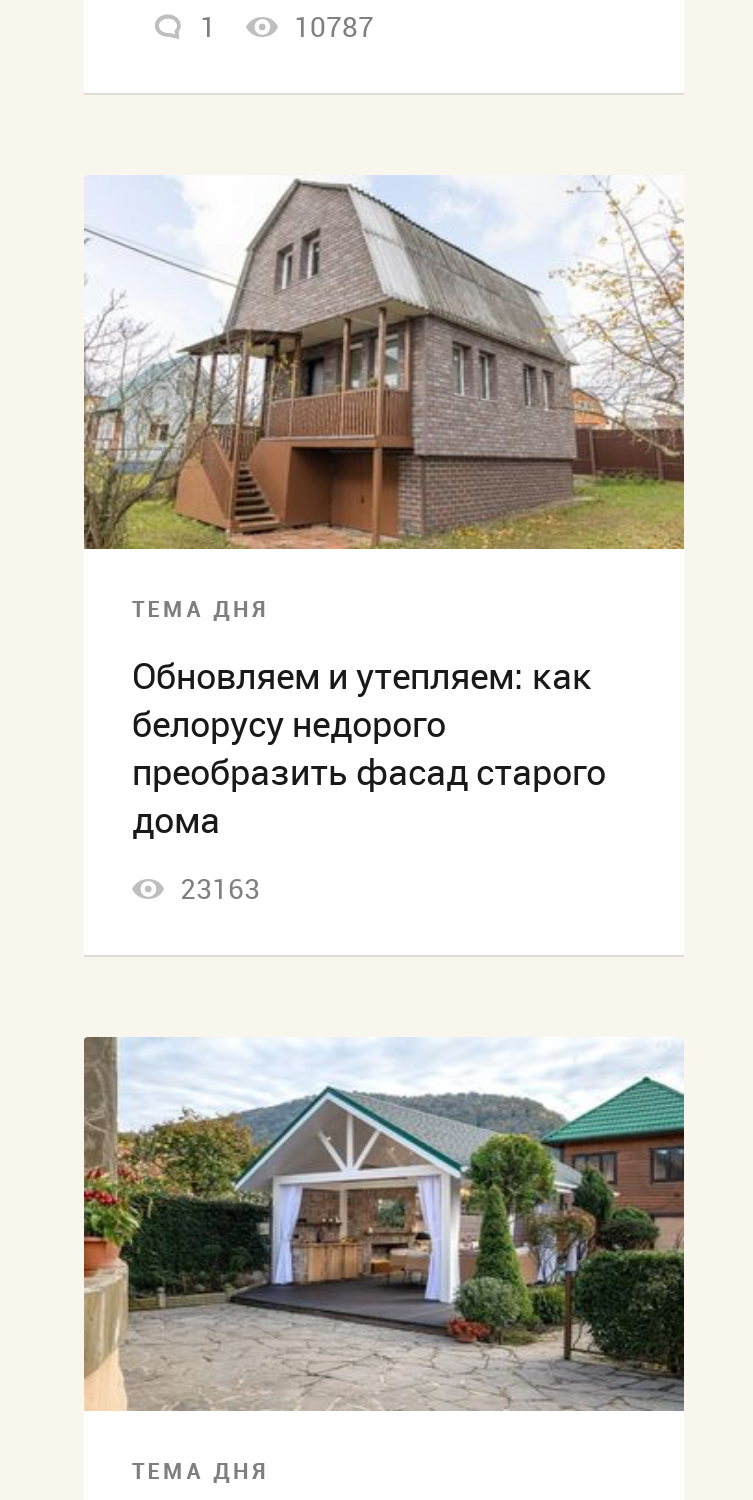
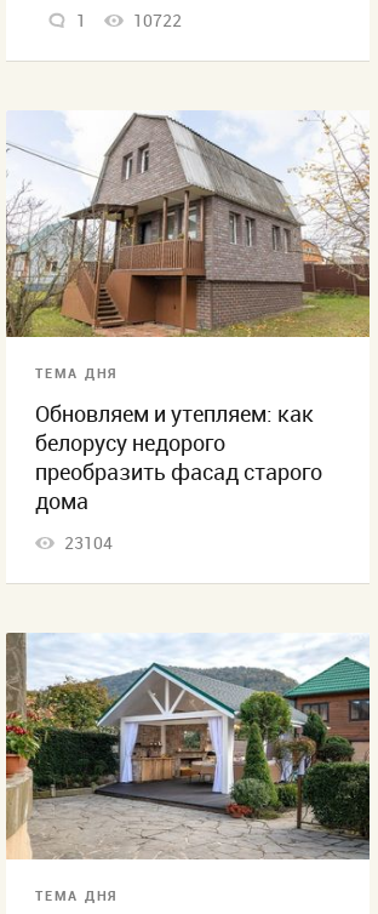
[294,11,374,43] 10787 -> [133,11,182,30] 10722
[180,873,260,905] 23163 -> [64,533,113,553] 23104

